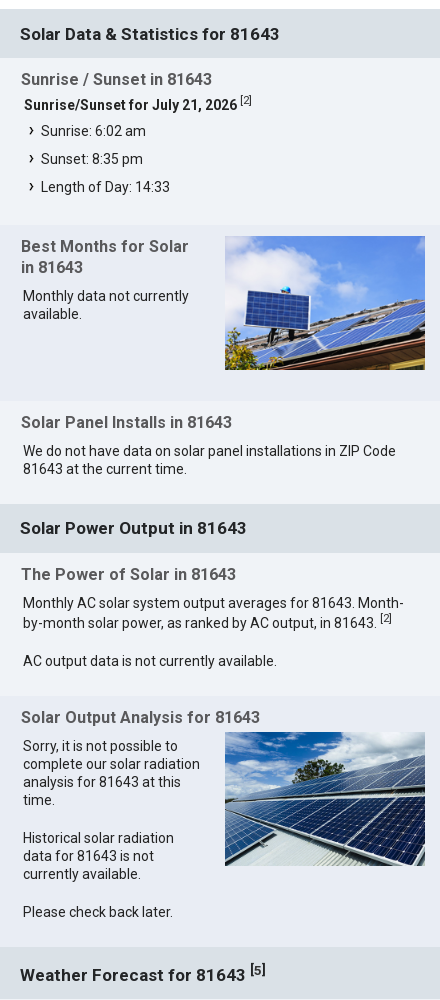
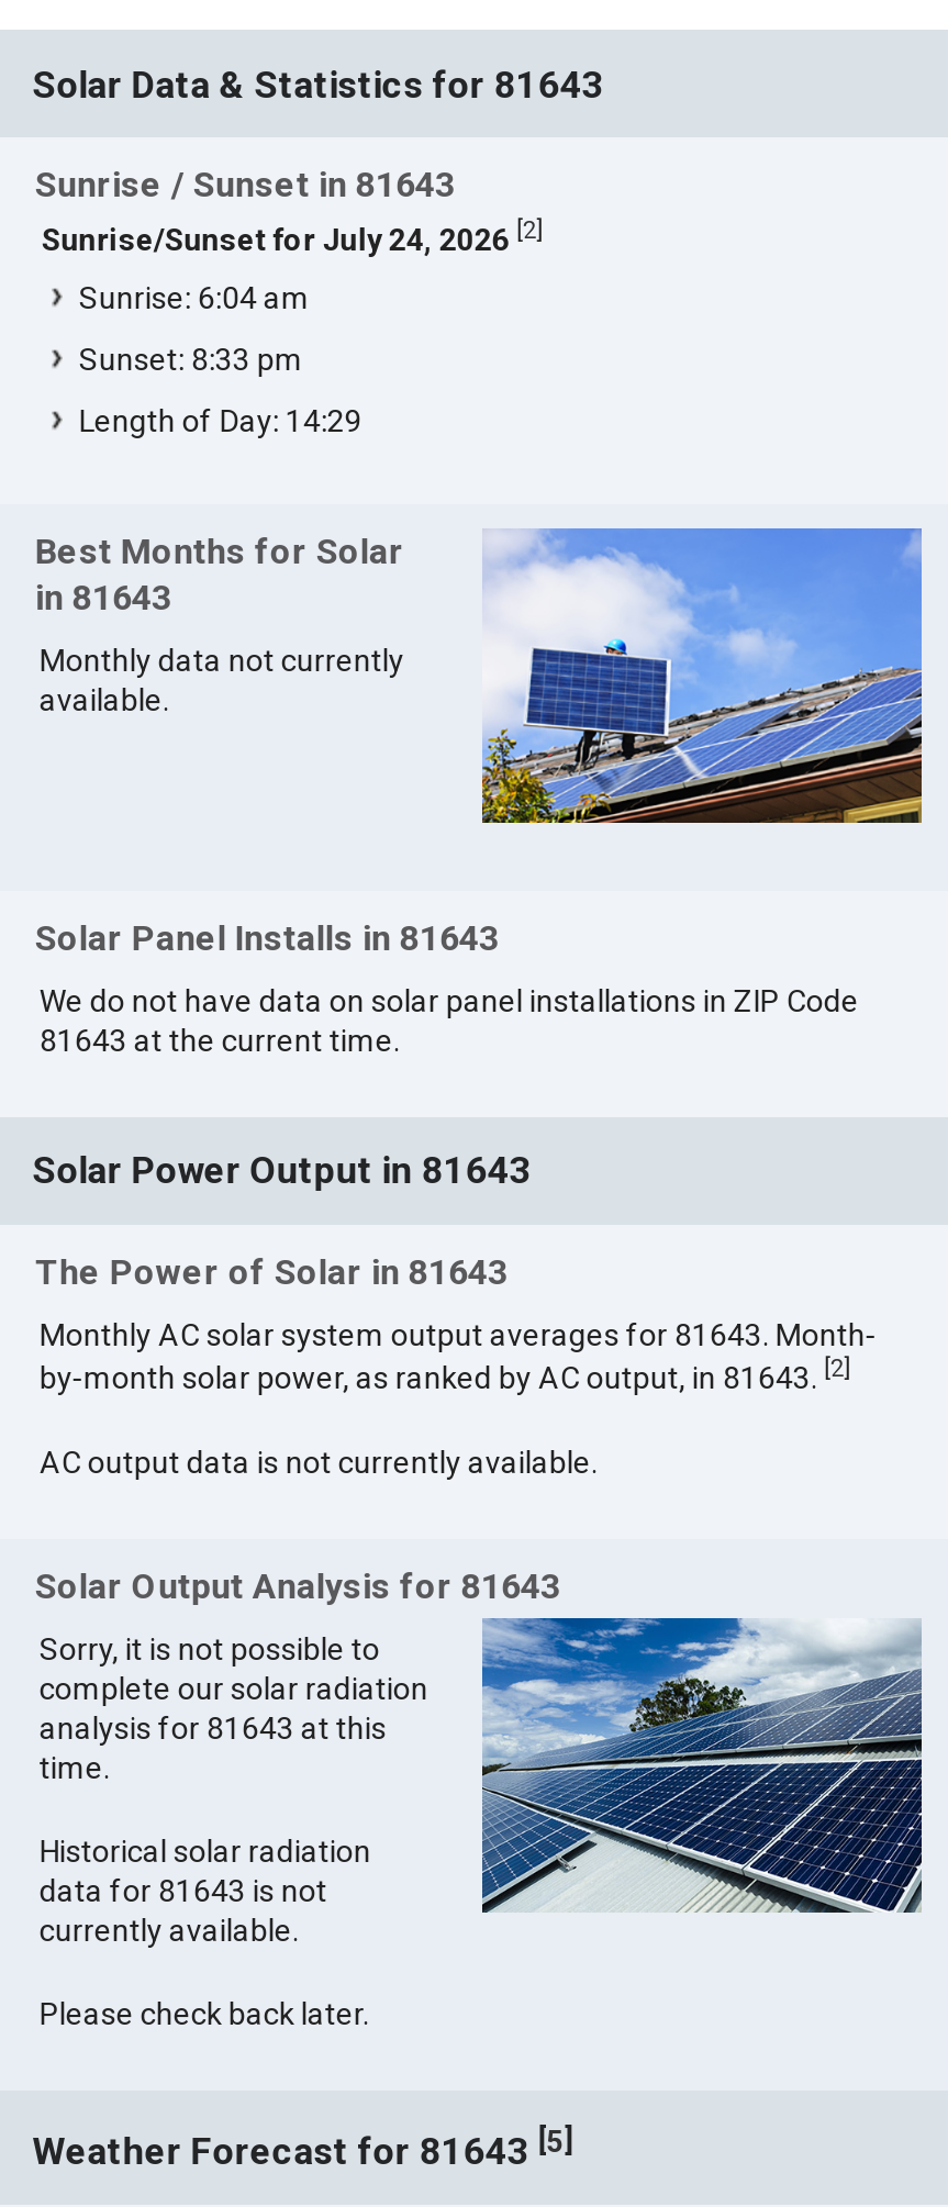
[24,94,252,113] Sunrise/Sunset for July 21, 2026 [2] -> [42,217,542,258] Sunrise/Sunset for July 24, 2026 [2]
[41,123,146,139] Sunrise: 6:02 am -> [79,280,310,315] Sunrise: 6:04 am
[41,151,143,167] Sunset: 8:35 pm -> [79,341,303,377] Sunset: 8:33 pm
[41,179,170,195] Length of Day: 14:33 -> [79,403,362,438] Length of Day: 14:29

